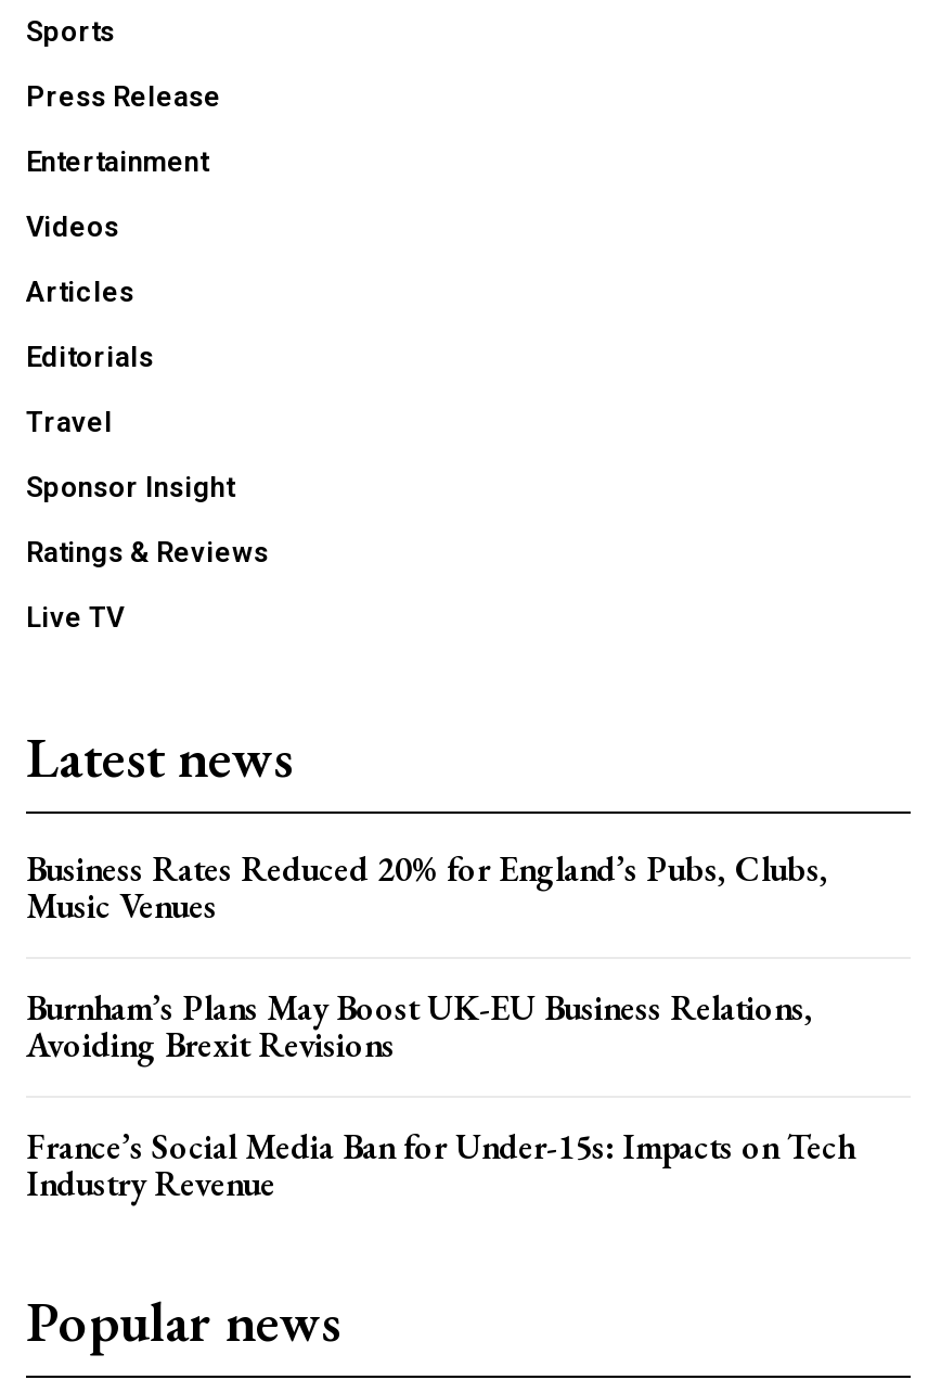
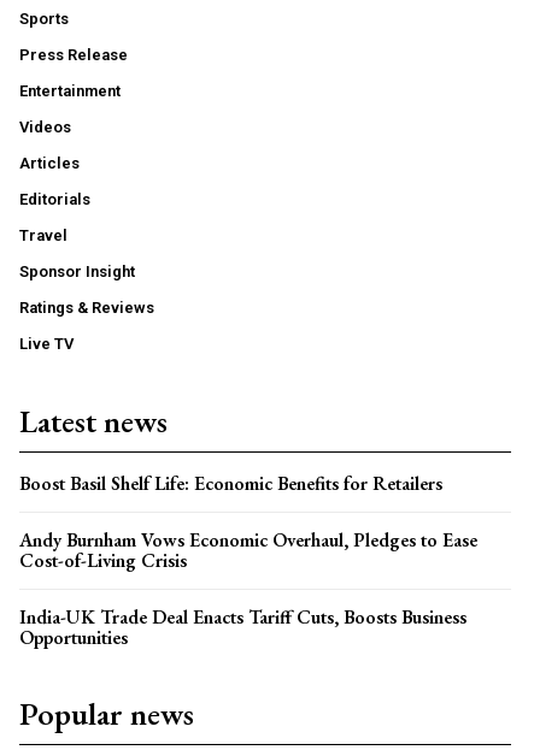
[26,846,828,928] Business Rates Reduced 20% for England’s Pubs, Clubs, | Music Venues -> [19,470,442,496] Boost Basil Shelf Life: Economic Benefits for Retailers
[26,984,813,1067] Burnham’s Plans May Boost UK-EU Business Relations, | Avoiding Brexit Revisions -> [19,527,477,573] Andy Burnham Vows Economic Overhaul, Pledges to Ease | Cost-of-Living Crisis
[26,1123,854,1206] France’s Social Media Ban for Under-15s: Impacts on Tech | Industry Revenue -> [19,604,466,650] India-UK Trade Deal Enacts Tariff Cuts, Boosts Business | Opportunities

